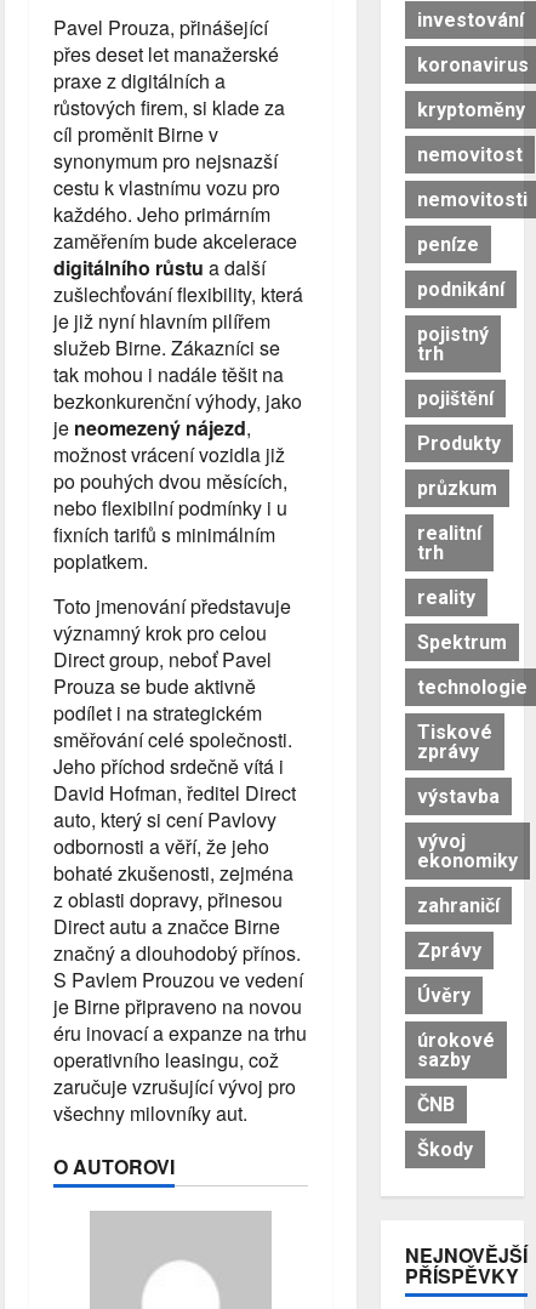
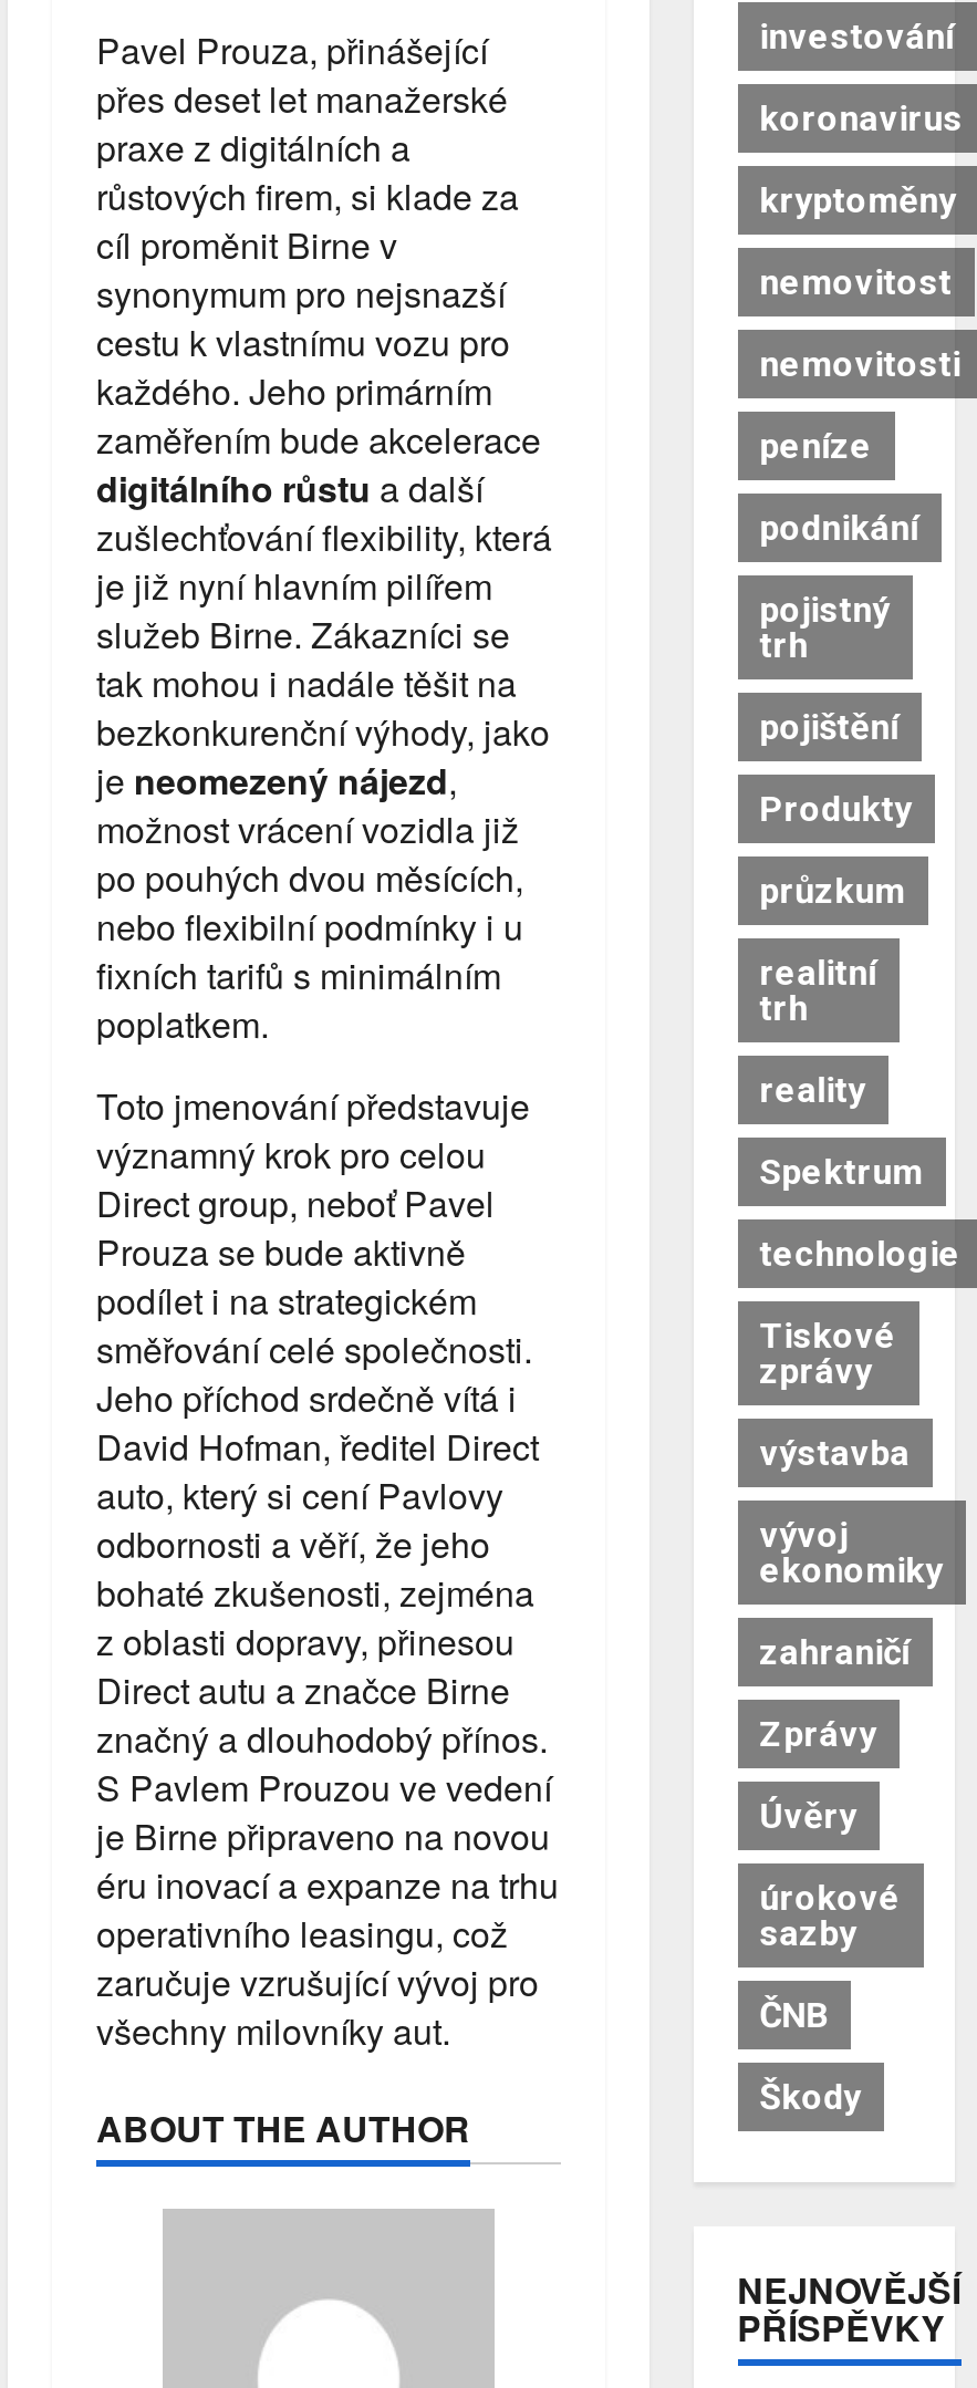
[53,1152,175,1180] O AUTOROVI -> [96,2101,470,2152] ABOUT THE AUTHOR

